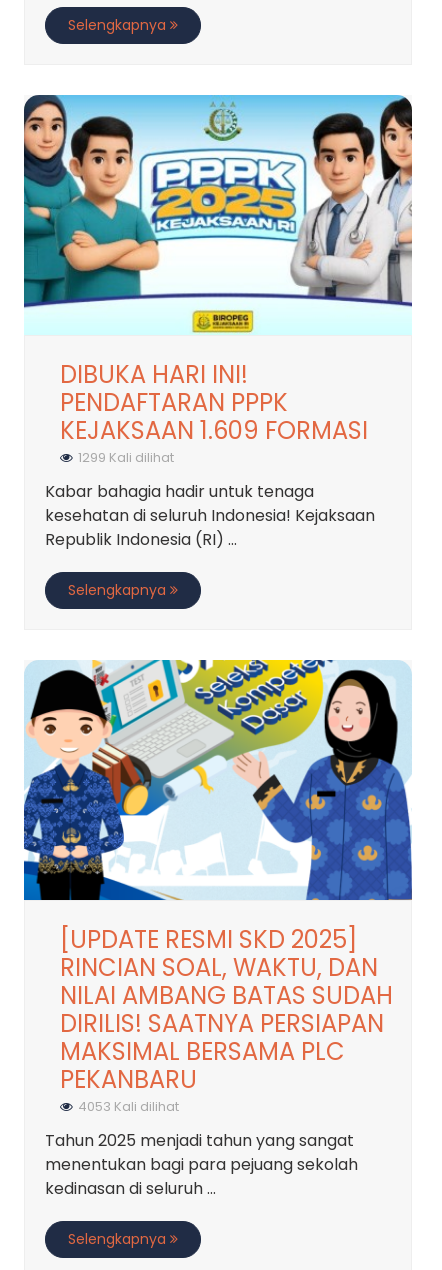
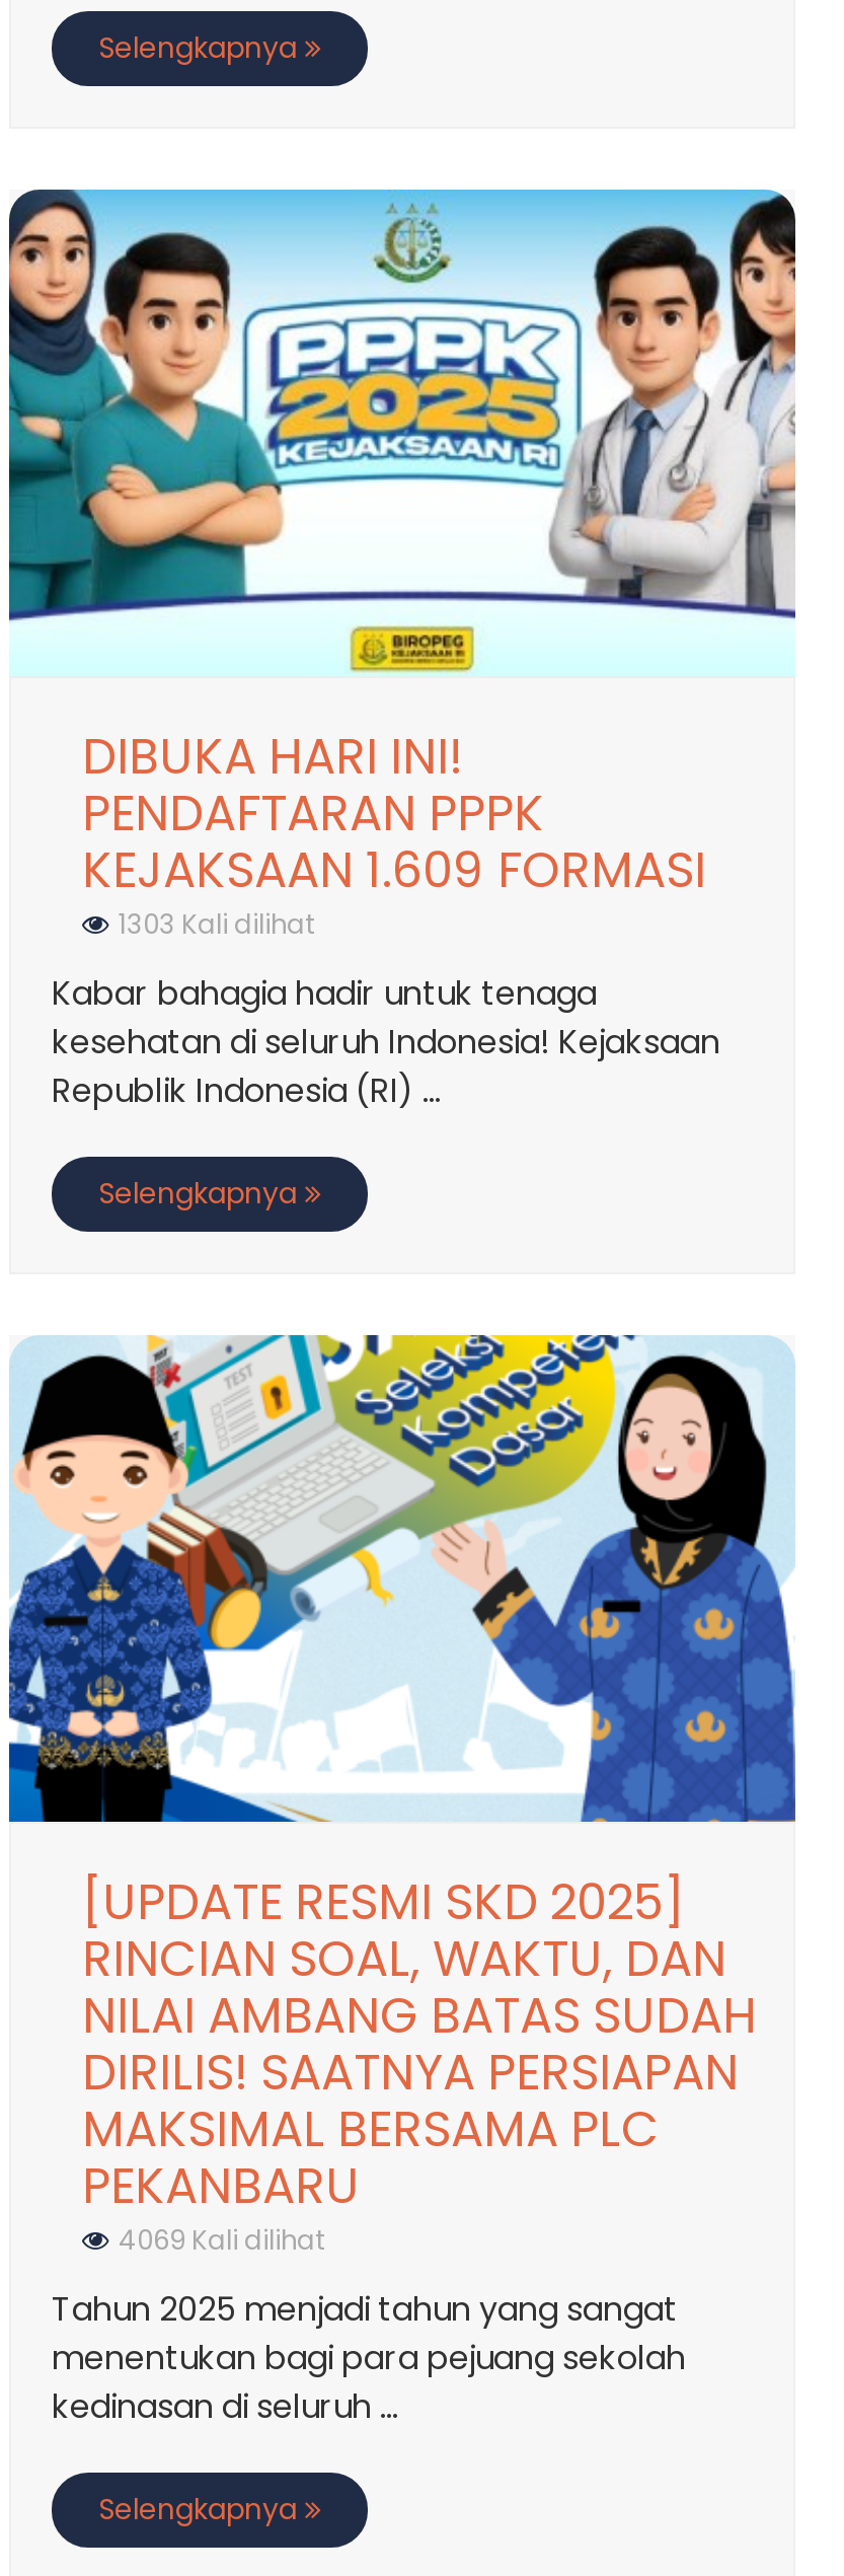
[78,448,174,467] 1299 Kali dilihat -> [119,905,313,944] 1303 Kali dilihat
[78,1097,179,1116] 4053 Kali dilihat -> [119,2221,323,2260] 4069 Kali dilihat

